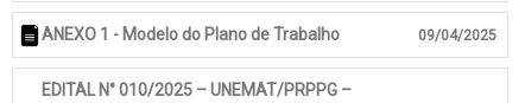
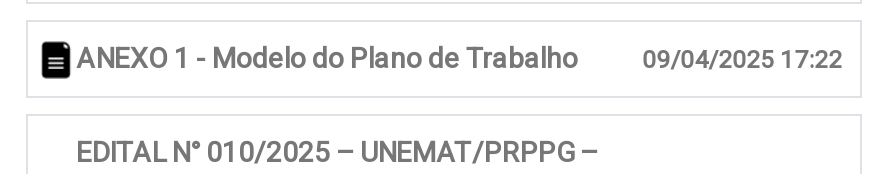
[418,27,497,44] 09/04/2025 -> [642,46,842,74] 09/04/2025 17:22

